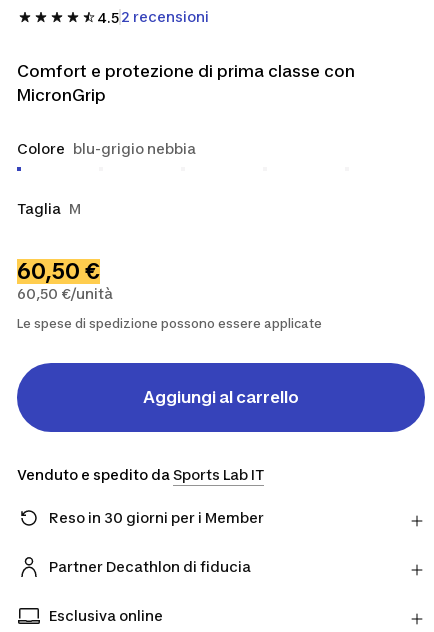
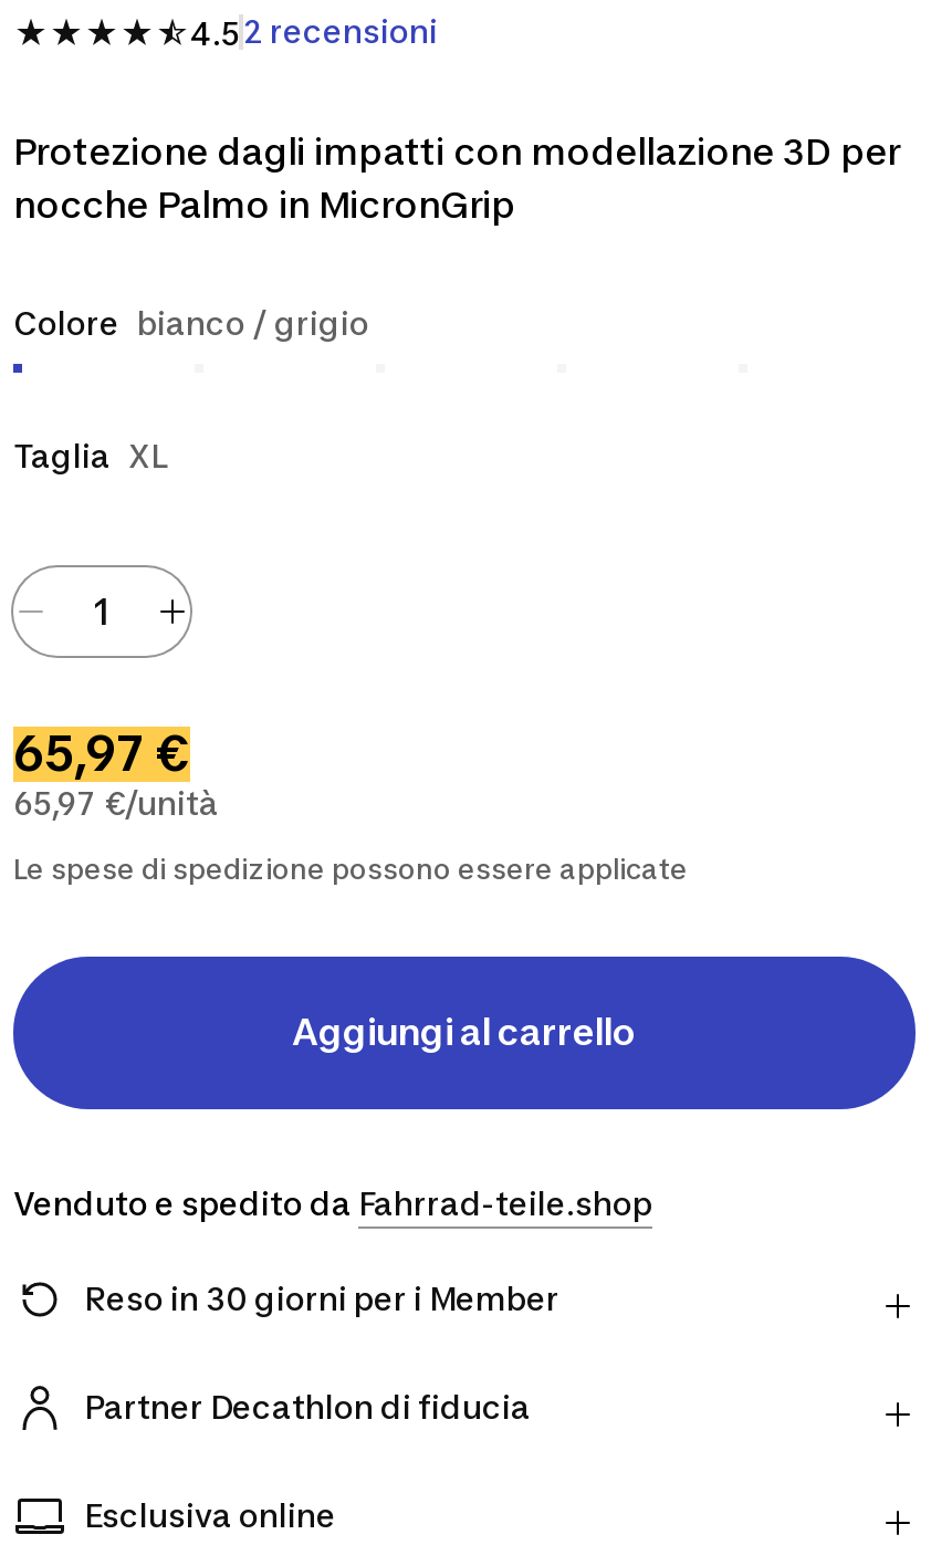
[17,61,355,105] Comfort e protezione di prima classe con | MicronGrip -> [13,129,900,227] Protezione dagli impatti con modellazione 3D per | nocche Palmo in MicronGrip
[17,140,196,157] Colore blu-grigio nebbia -> [13,304,369,342] Colore bianco / grigio
[17,200,81,217] Taglia M -> [13,437,166,474] Taglia XL
[17,258,113,302] 60,50 € | 60,50 €/unità -> [13,724,219,822] 65,97 € | 65,97 €/unità
[17,466,264,483] Venduto e spedito da Sports Lab IT -> [13,1184,652,1222] Venduto e spedito da Fahrrad-teile.shop

